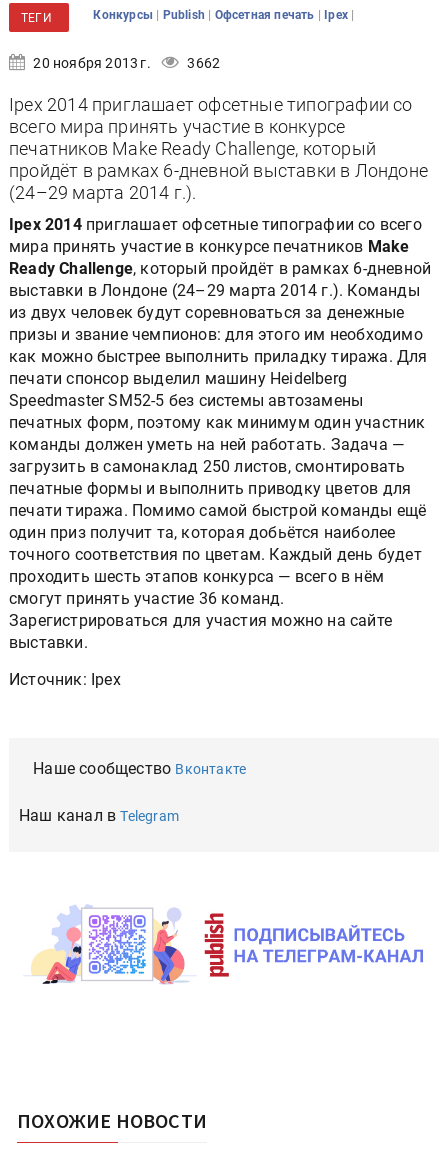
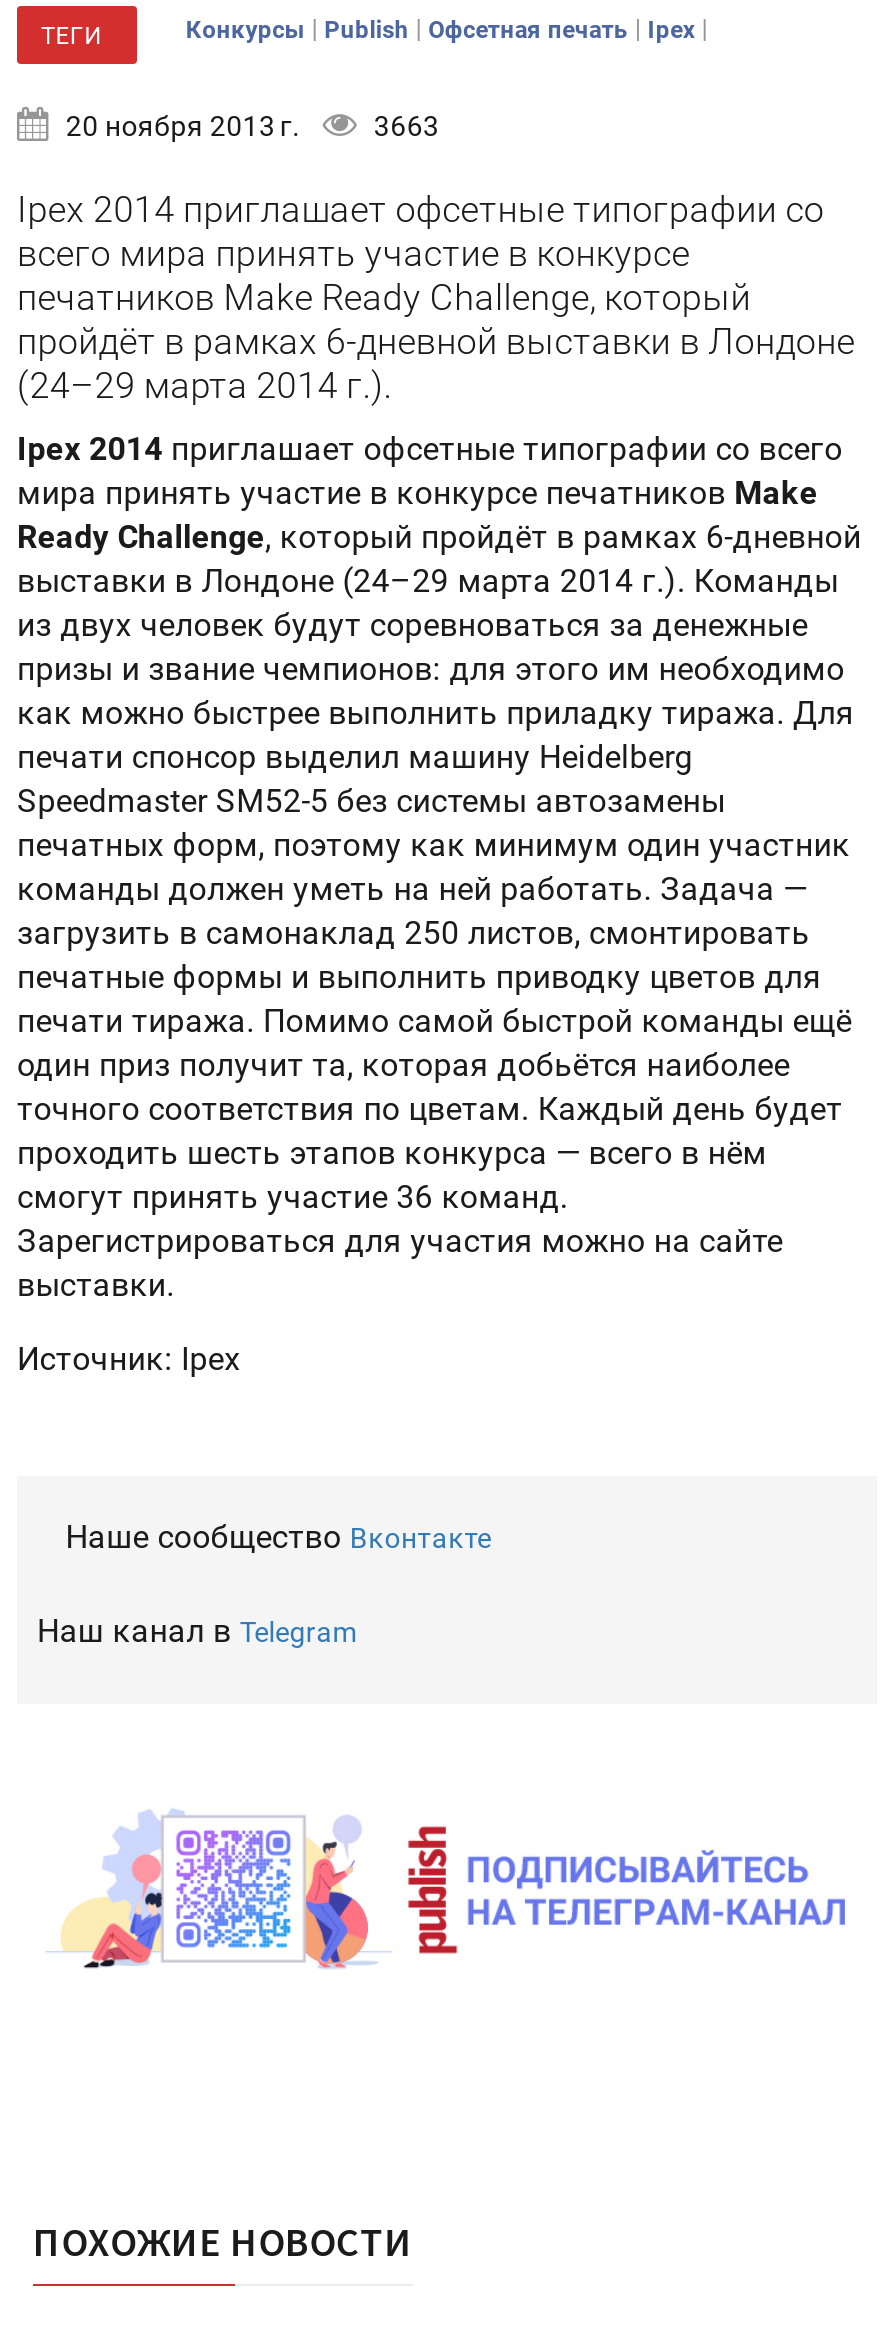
[184,55,220,71] 3662 -> [367,110,439,142] 3663

